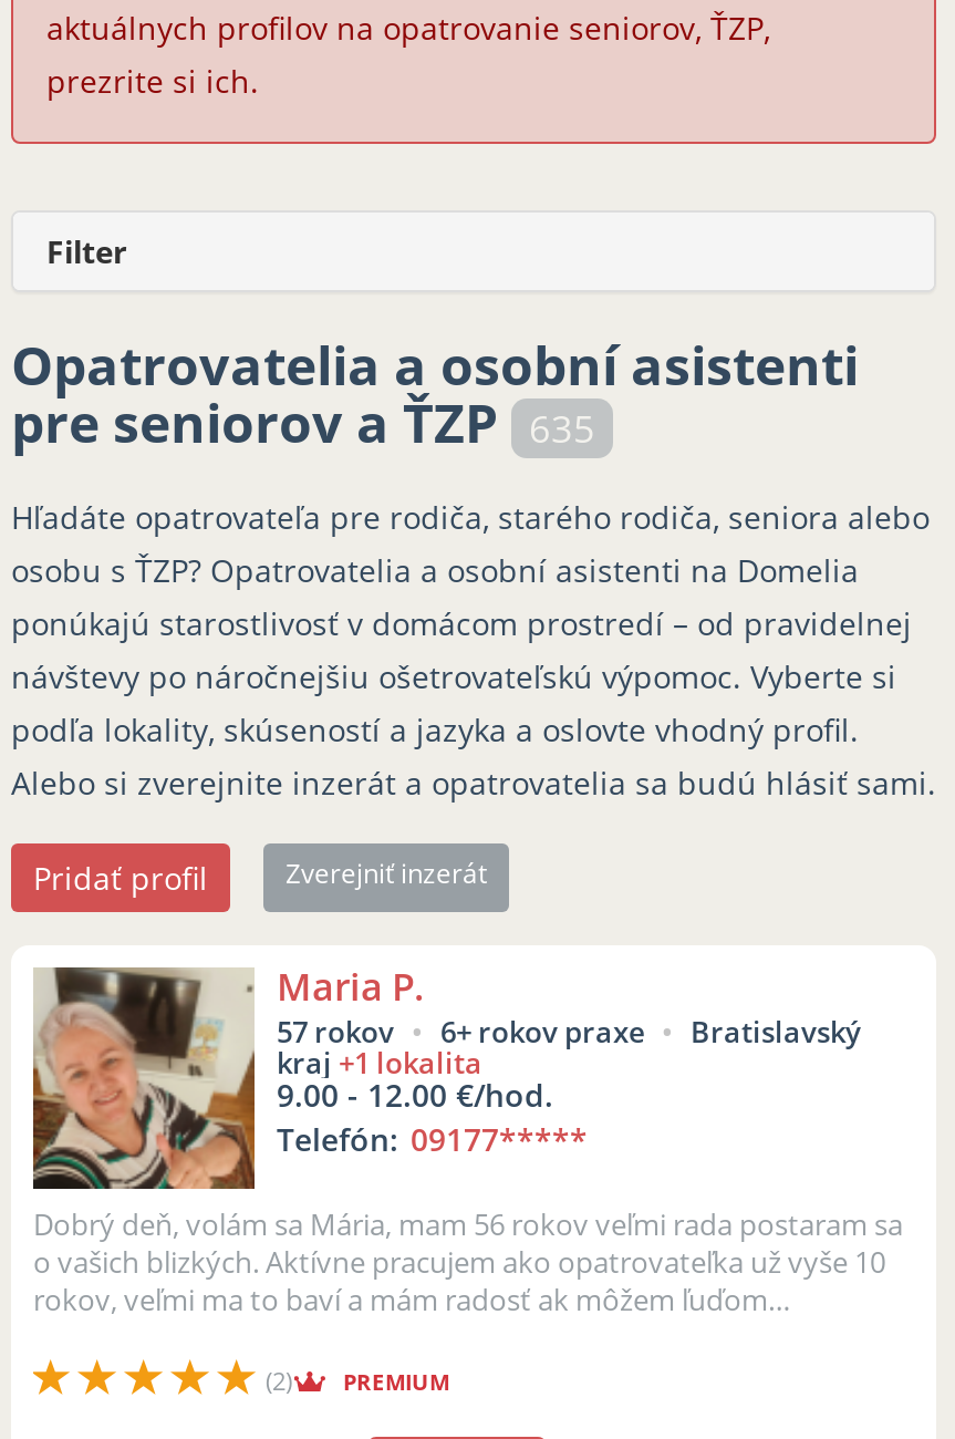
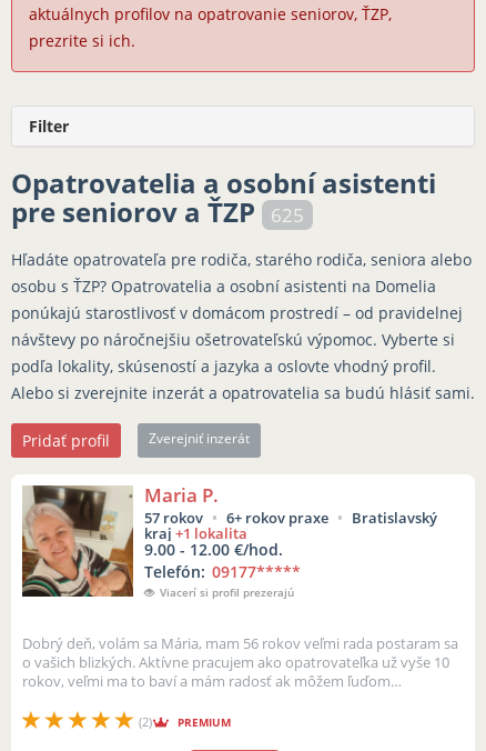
[11,385,595,458] pre seniorov a ŤZP 635 -> [11,193,304,230] pre seniorov a ŤZP 625
none -> [160,584,294,600] Viacerí si profil prezerajú

